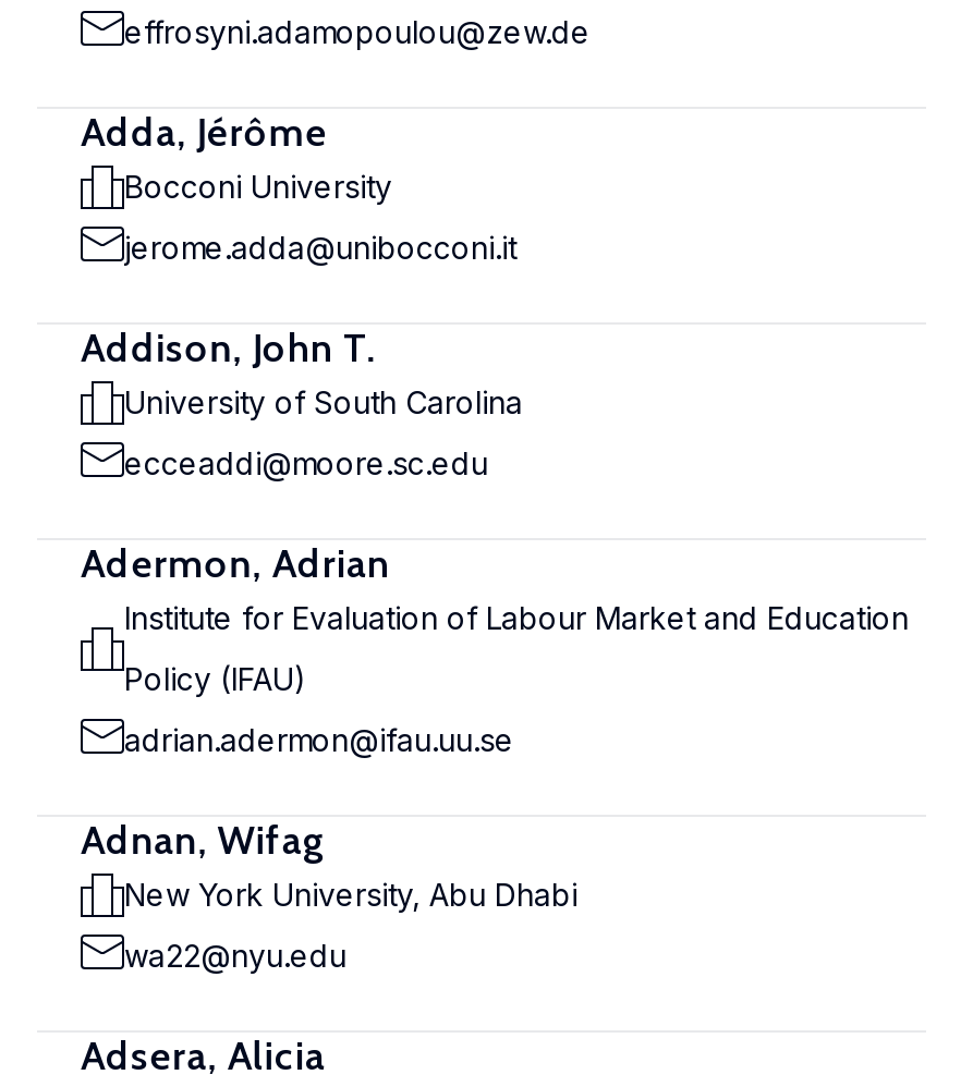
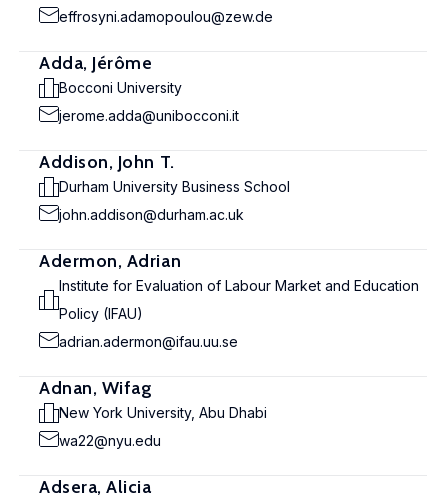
[124,383,523,420] University of South Carolina -> [59,178,290,195] Durham University Business School
[124,444,488,481] ecceaddi@moore.sc.edu -> [59,206,244,223] john.addison@durham.ac.uk

